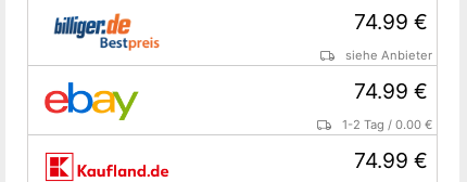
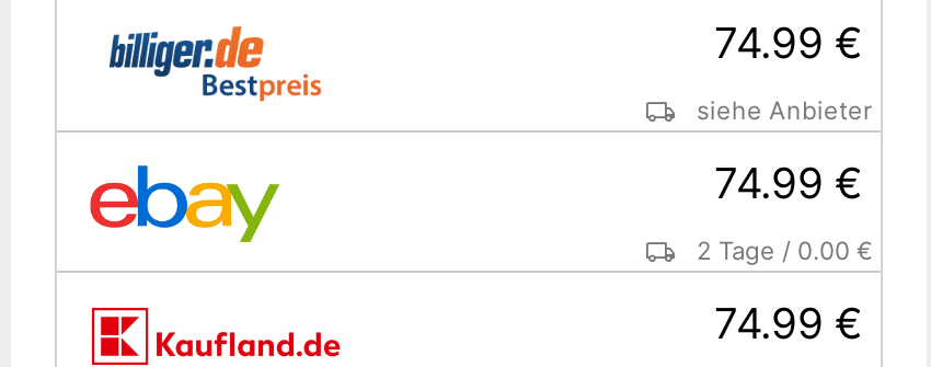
[342,117,432,132] 1-2 Tag / 0.00 € -> [697,236,872,266] 2 Tage / 0.00 €

